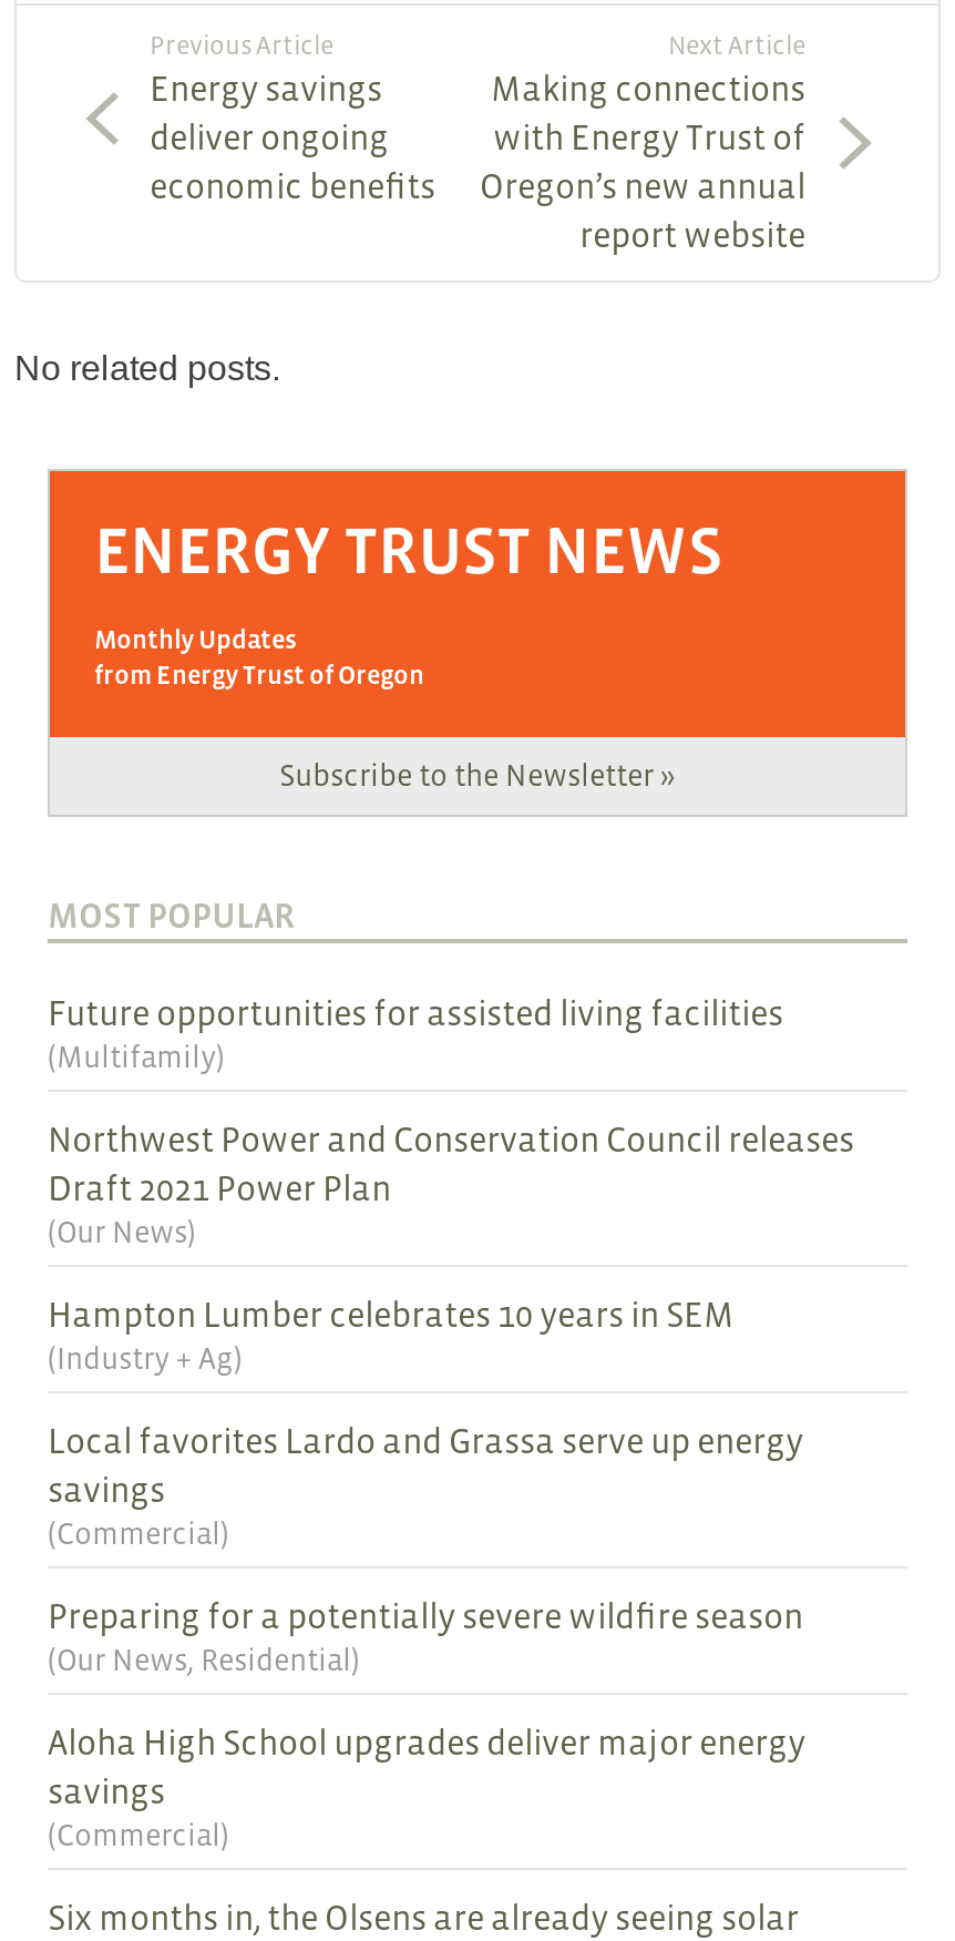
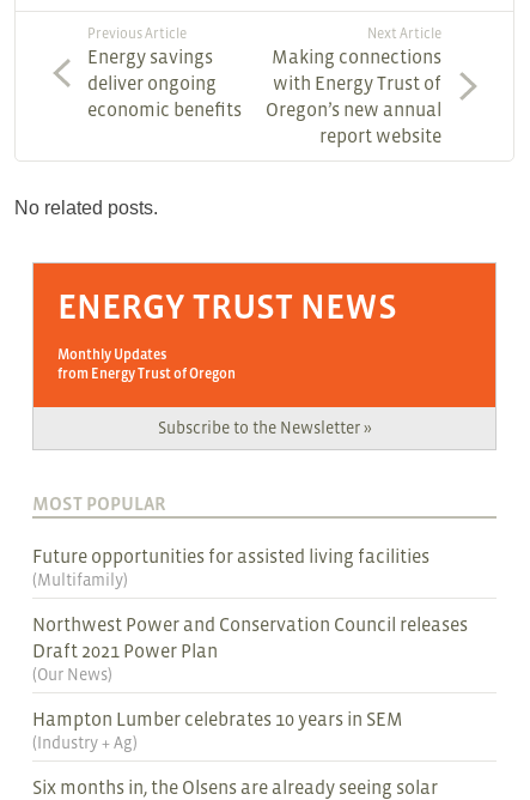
[48,1420,805,1853] Local favorites Lardo and Grassa serve up energy | savings | (Commercial) | Preparing for a potentially severe wildfire season | (Our News, Residential) | Aloha High School upgrades deliver major energy | savings | (Commercial) -> none

